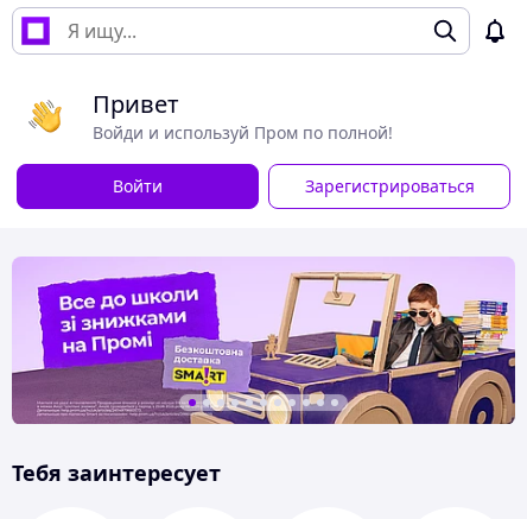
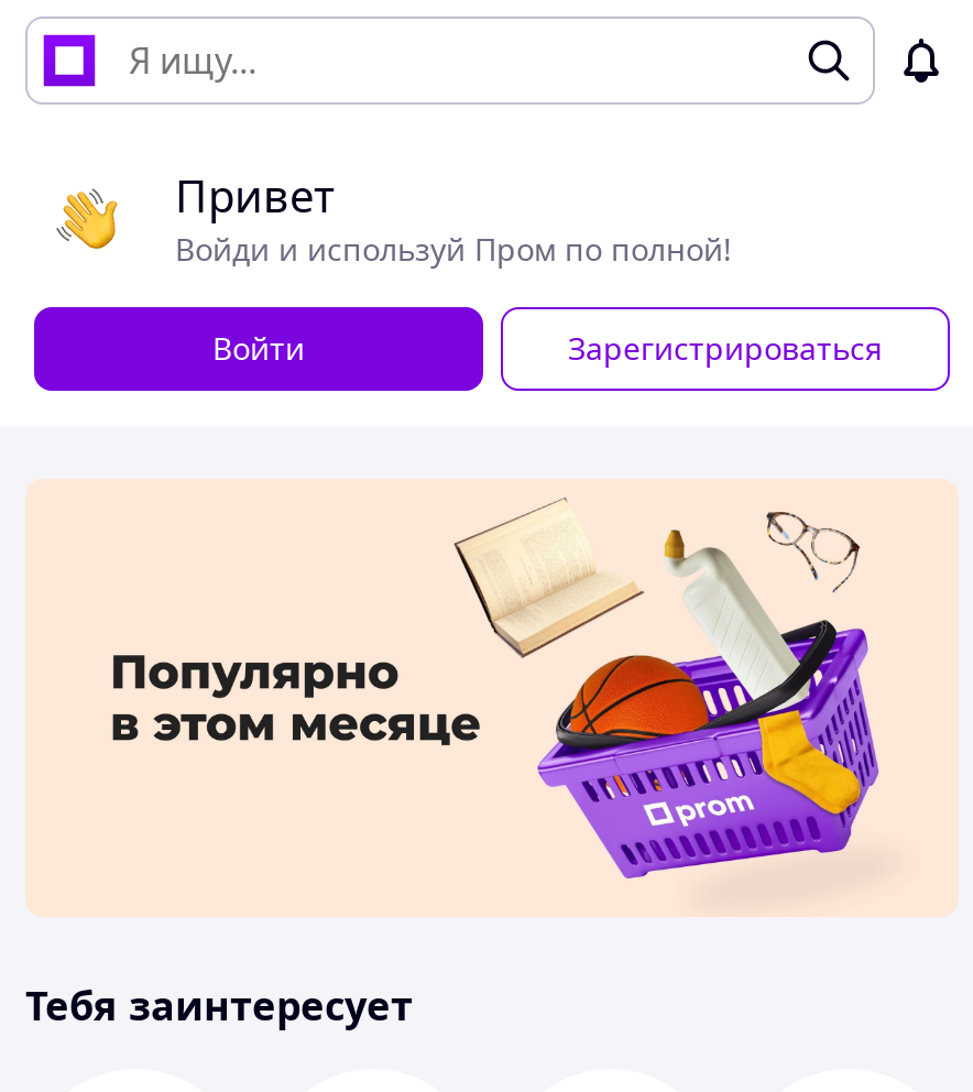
[11,257,516,425] [image] -> [28,481,956,915] [image]

